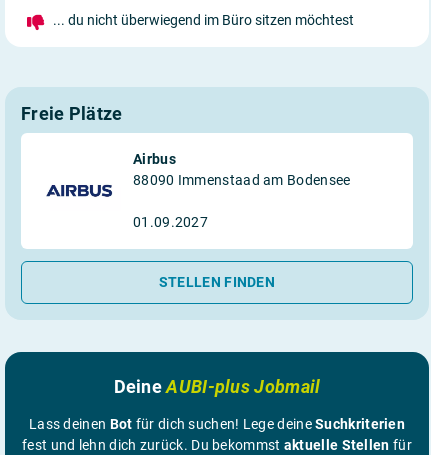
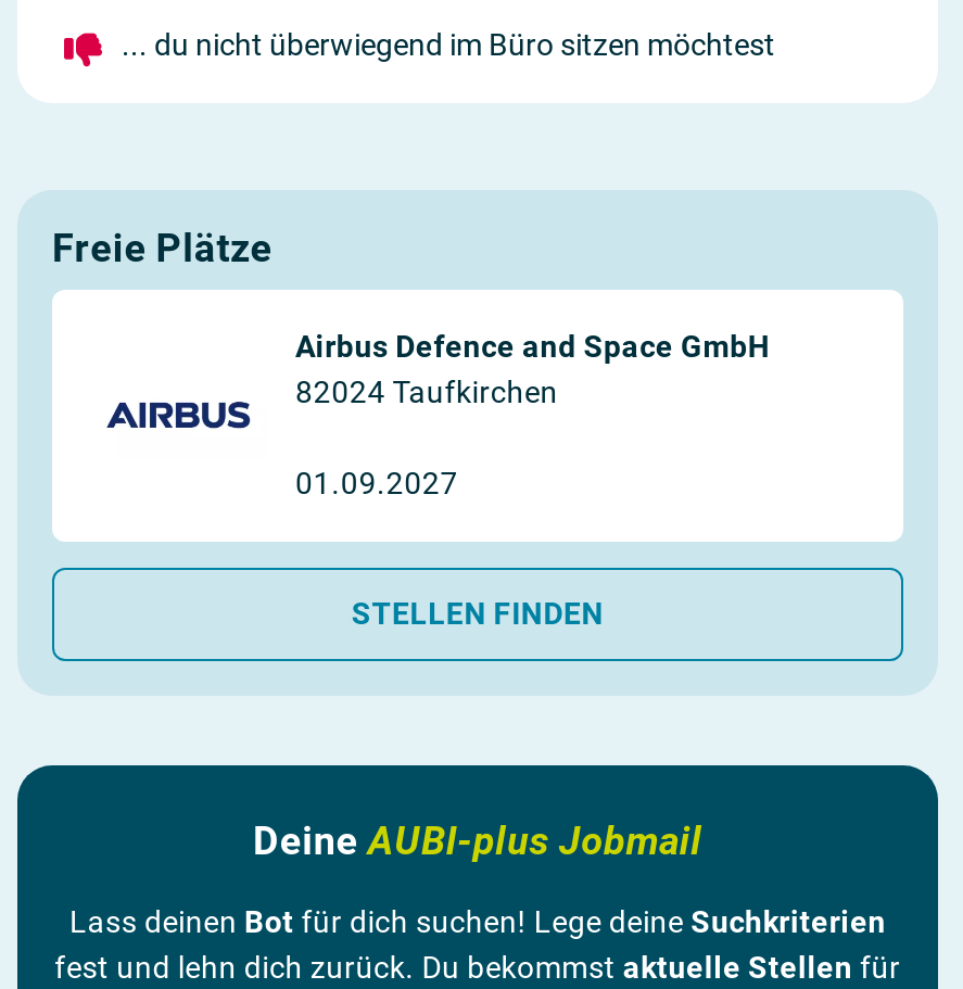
[133,150,350,187] Airbus | 88090 Immenstaad am Bodensee -> [295,328,770,408] Airbus Defence and Space GmbH | 82024 Taufkirchen

